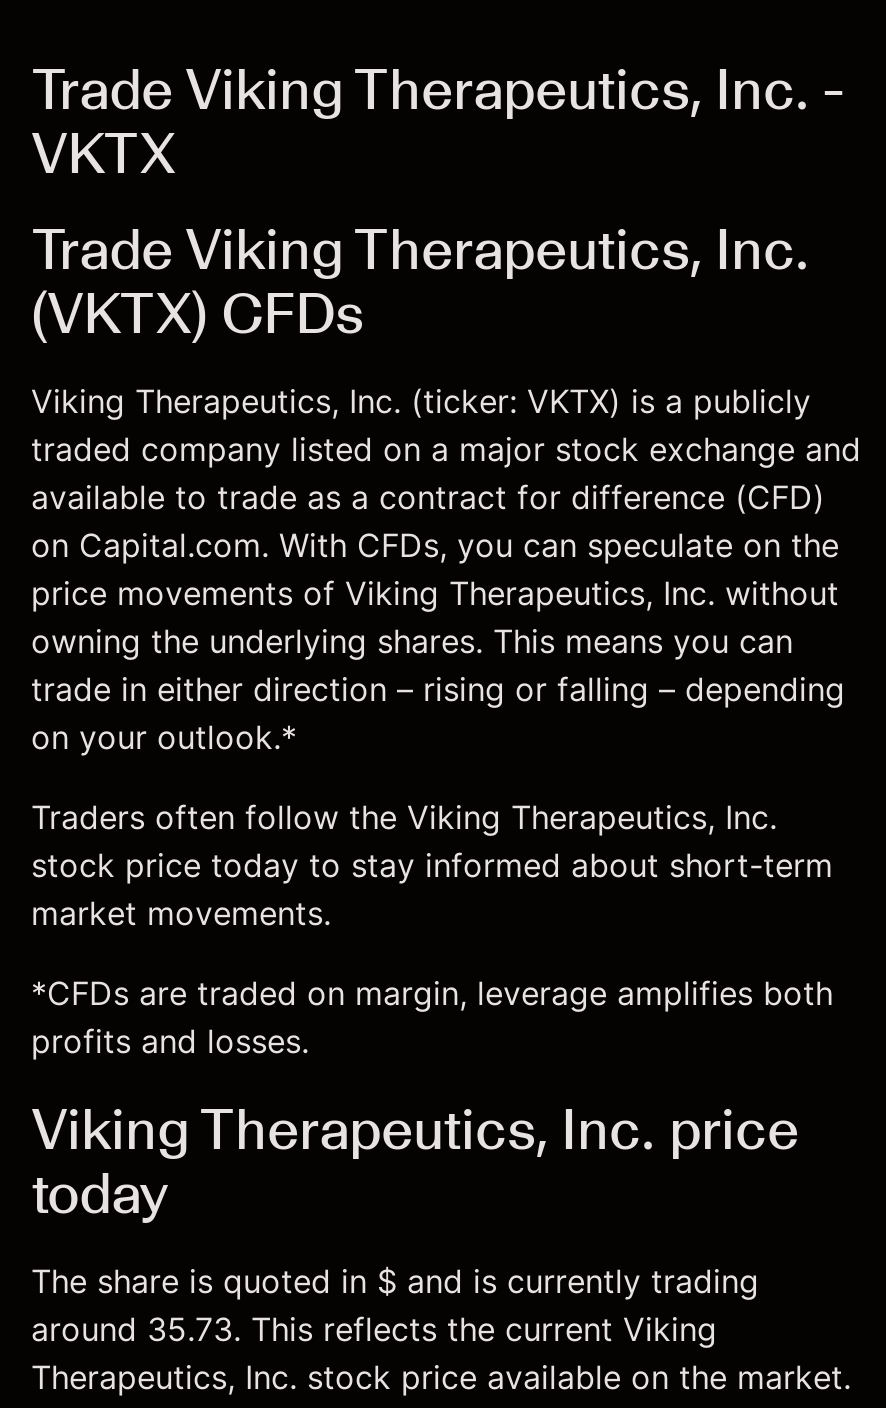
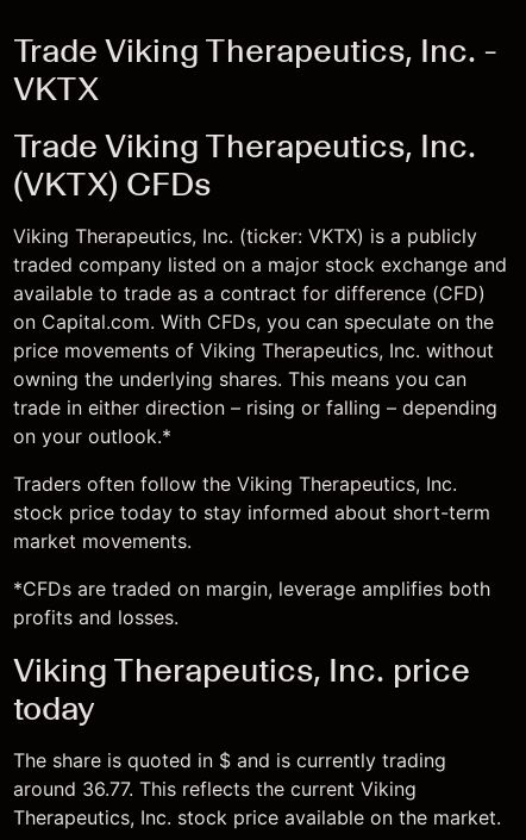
[31,1309,717,1349] around 35.73. This reflects the current Viking -> [13,777,417,801] around 36.77. This reflects the current Viking

